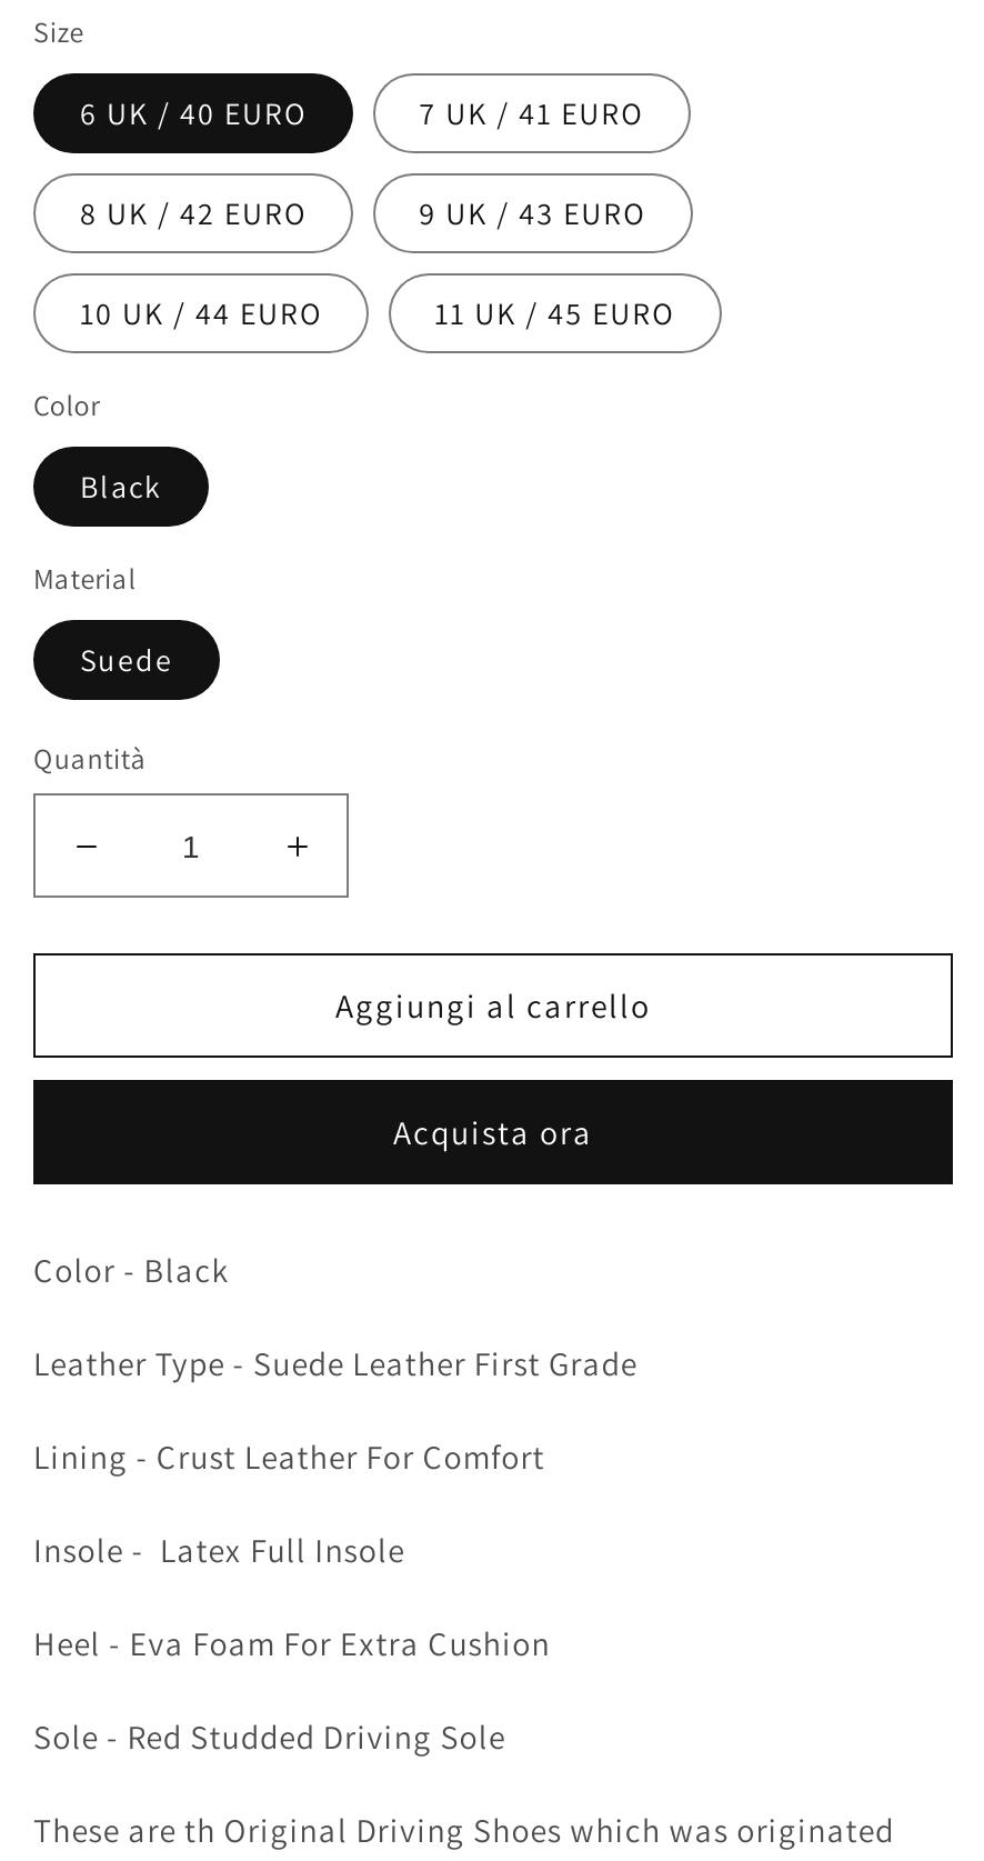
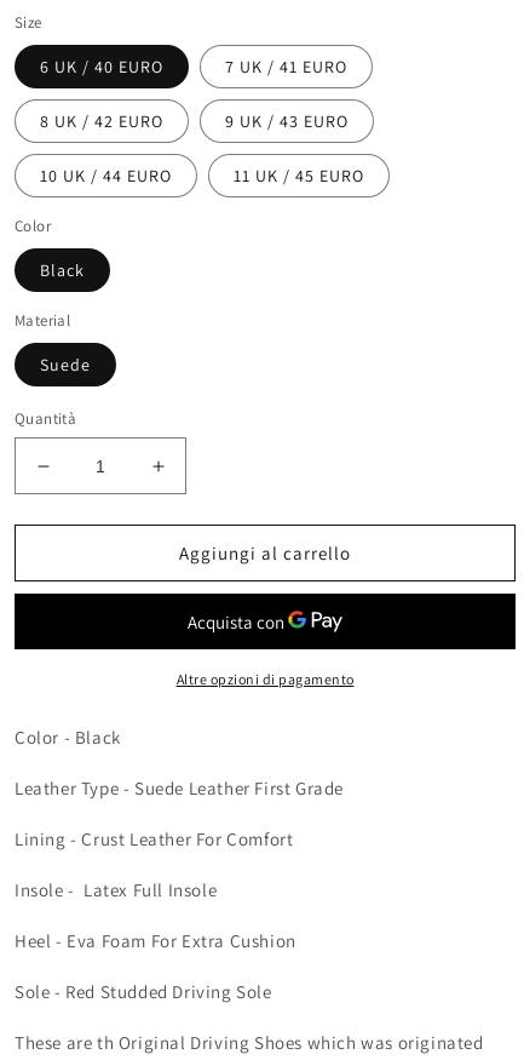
[393,1111,593,1153] Acquista ora -> [176,670,354,688] Altre opzioni di pagamento

